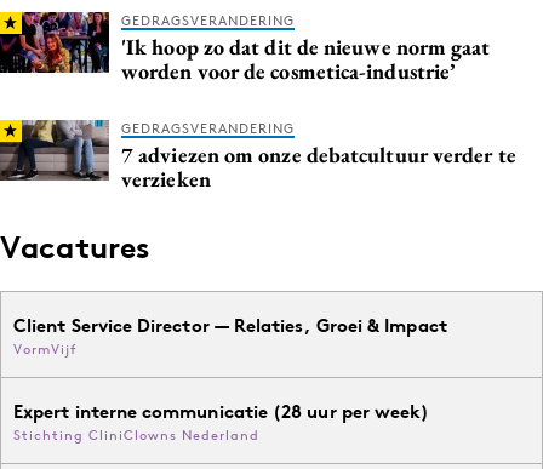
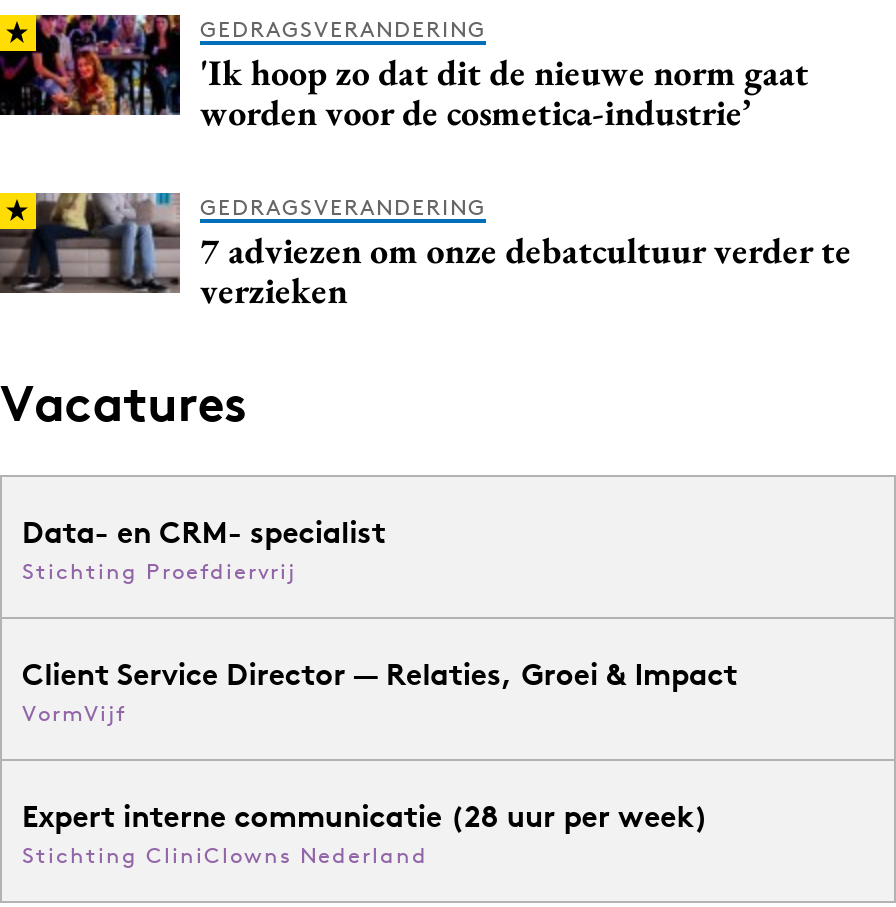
none -> [22,513,386,585] Data- en CRM- specialist | Stichting Proefdiervrij

